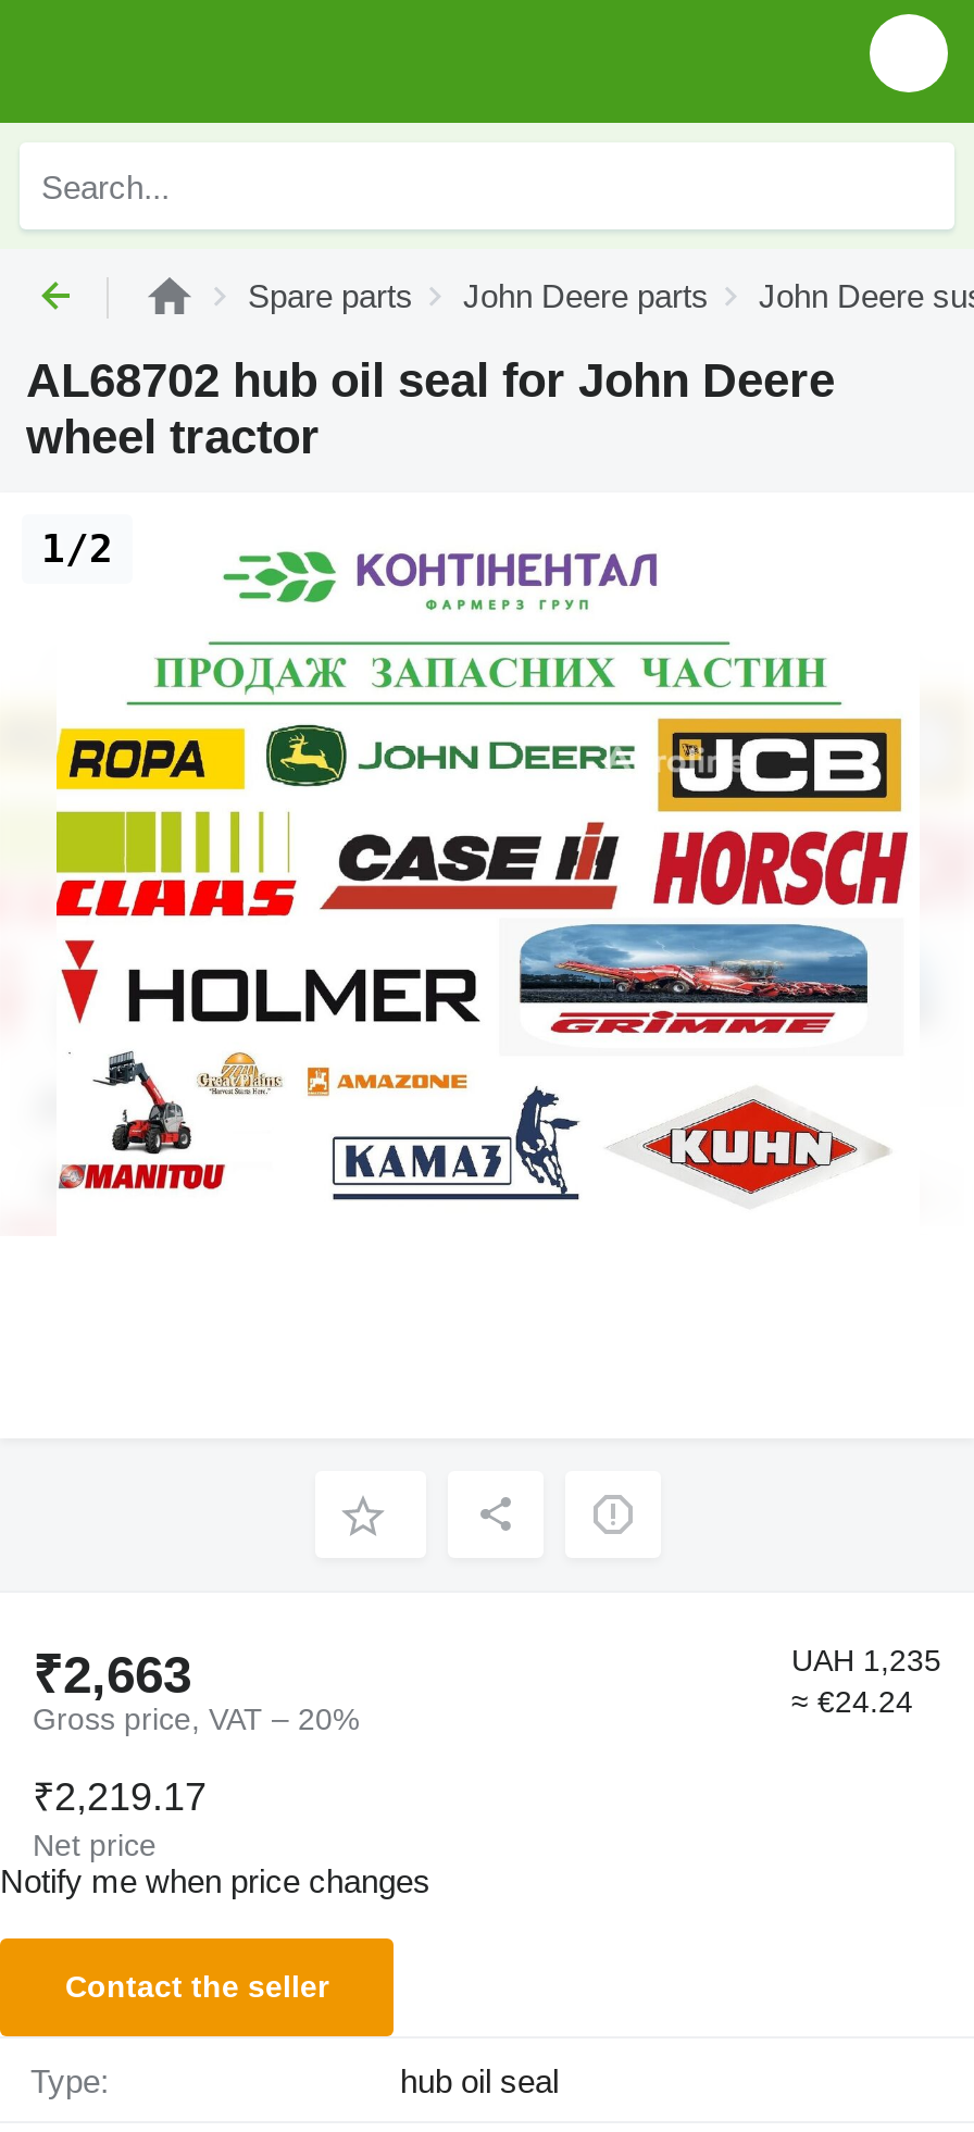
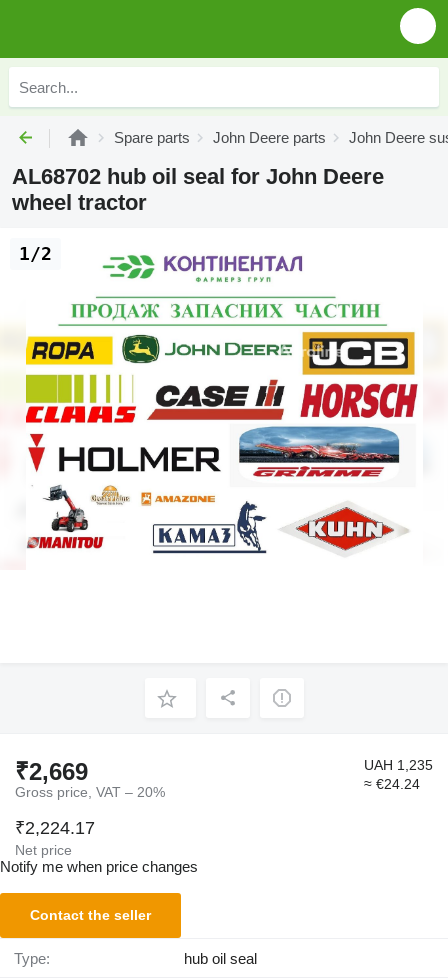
[33,1645,191,1704] ₹2,663 -> [15,758,88,785] ₹2,669
[33,1775,207,1818] ₹2,219.17 -> [15,818,95,838] ₹2,224.17

